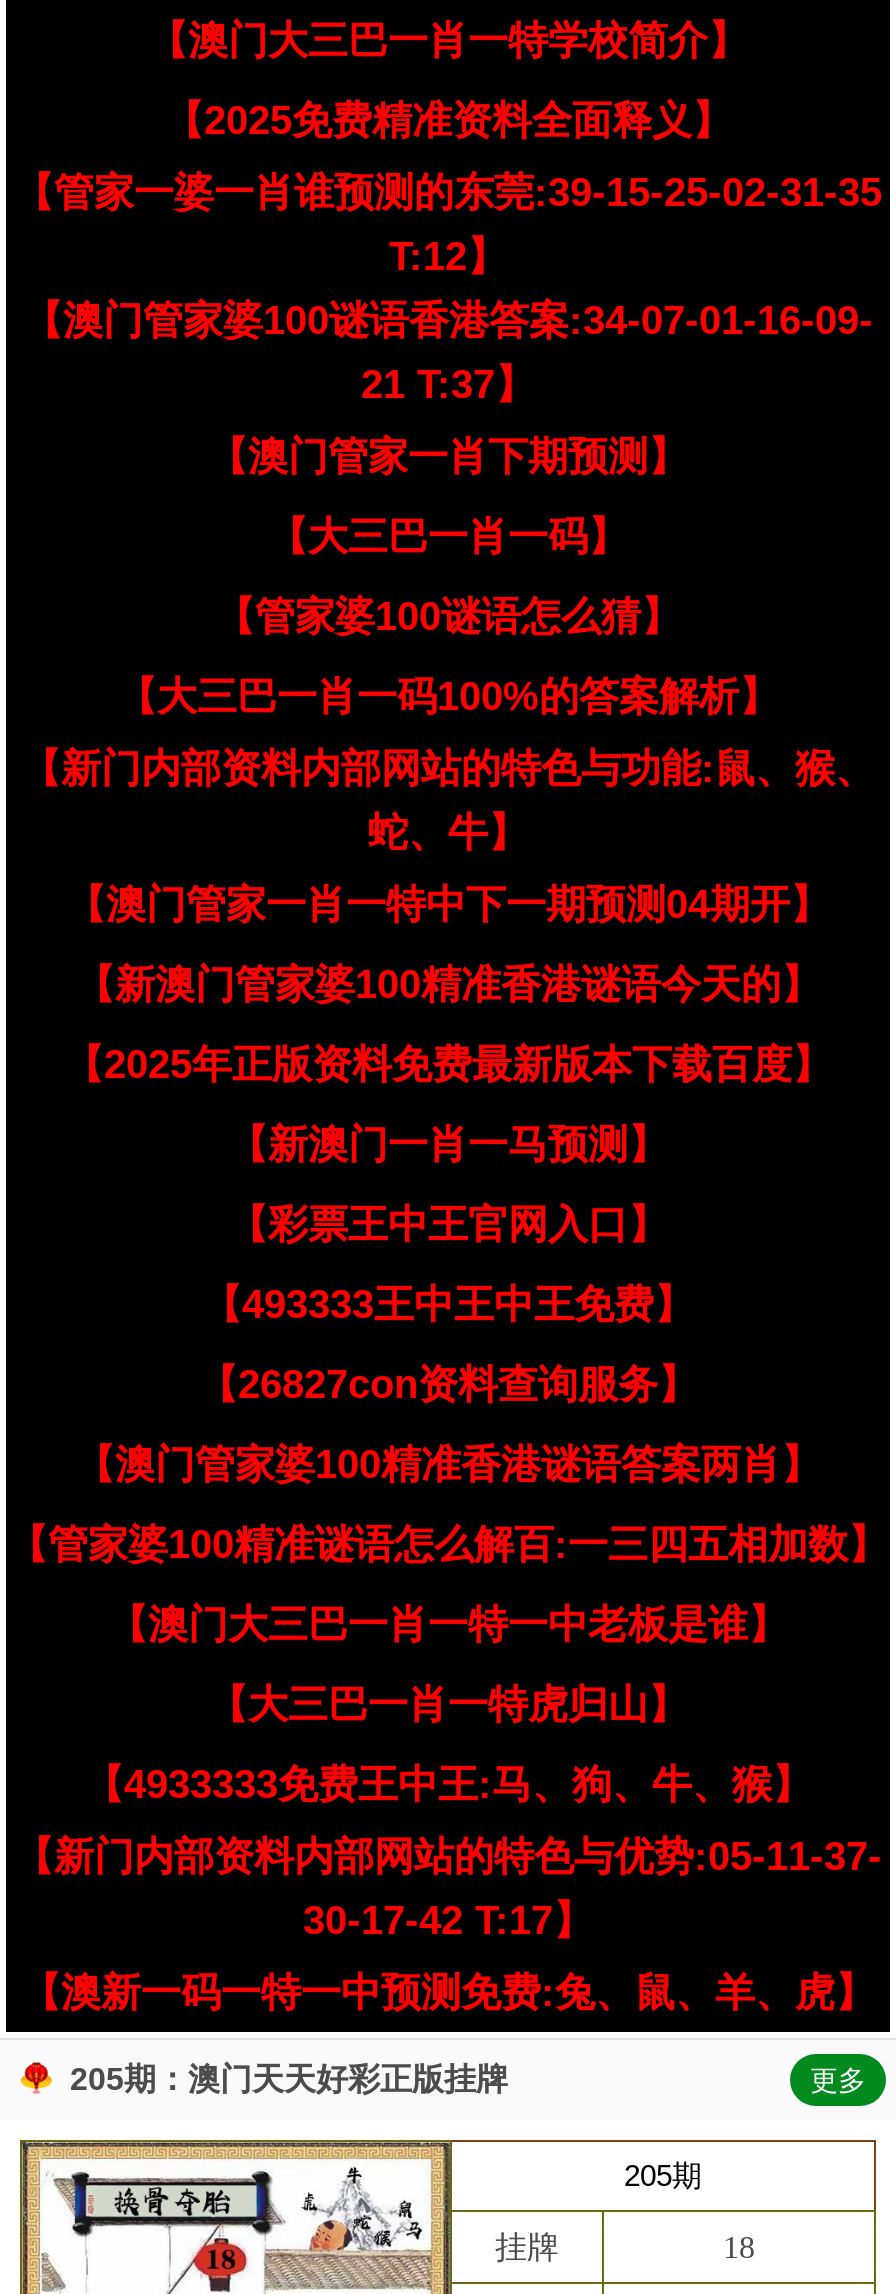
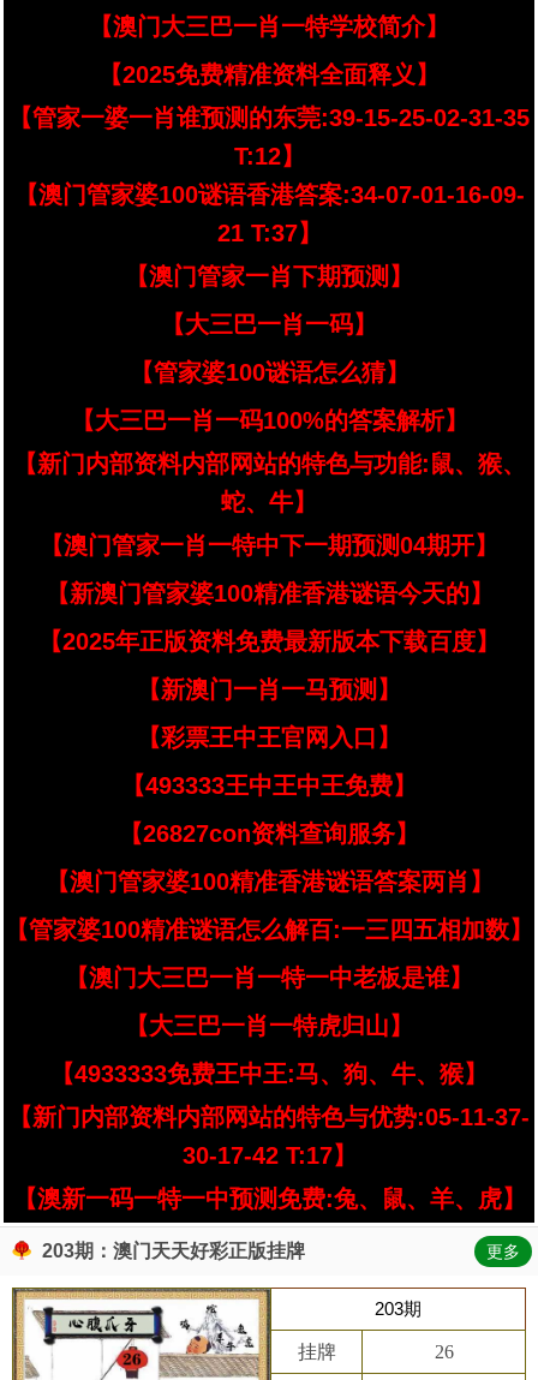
[70,2062,508,2096] 205期：澳门天天好彩正版挂牌 -> [42,1241,305,1261] 203期：澳门天天好彩正版挂牌
[624,2158,702,2192] 205期 -> [375,1298,422,1319] 203期
[723,2230,755,2264] 18 -> [434,1342,453,1362] 26

